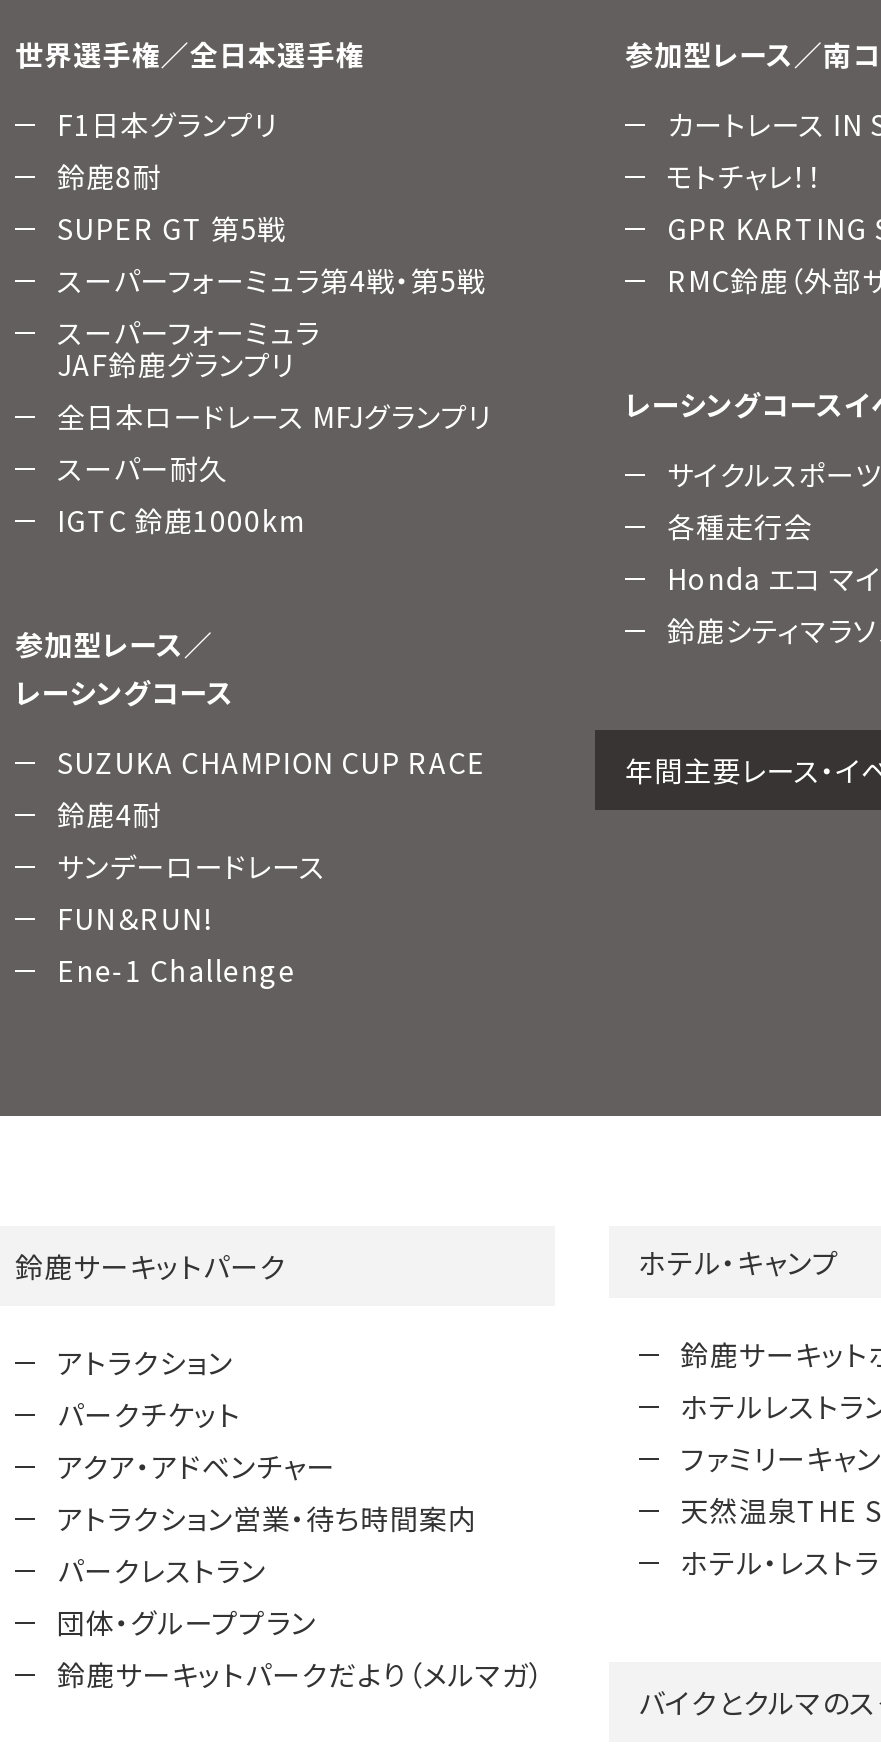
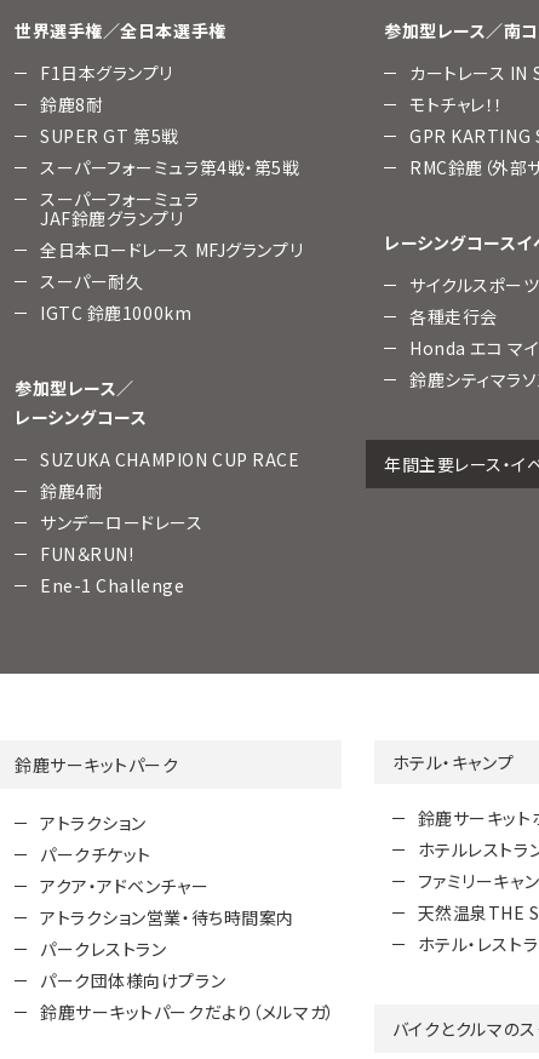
[57,1602,316,1642] 団体・グループプラン -> [40,968,226,992] パーク団体様向けプラン

